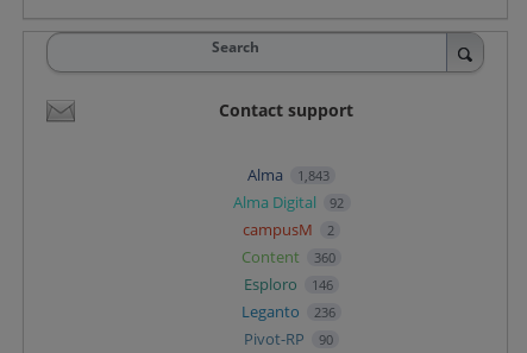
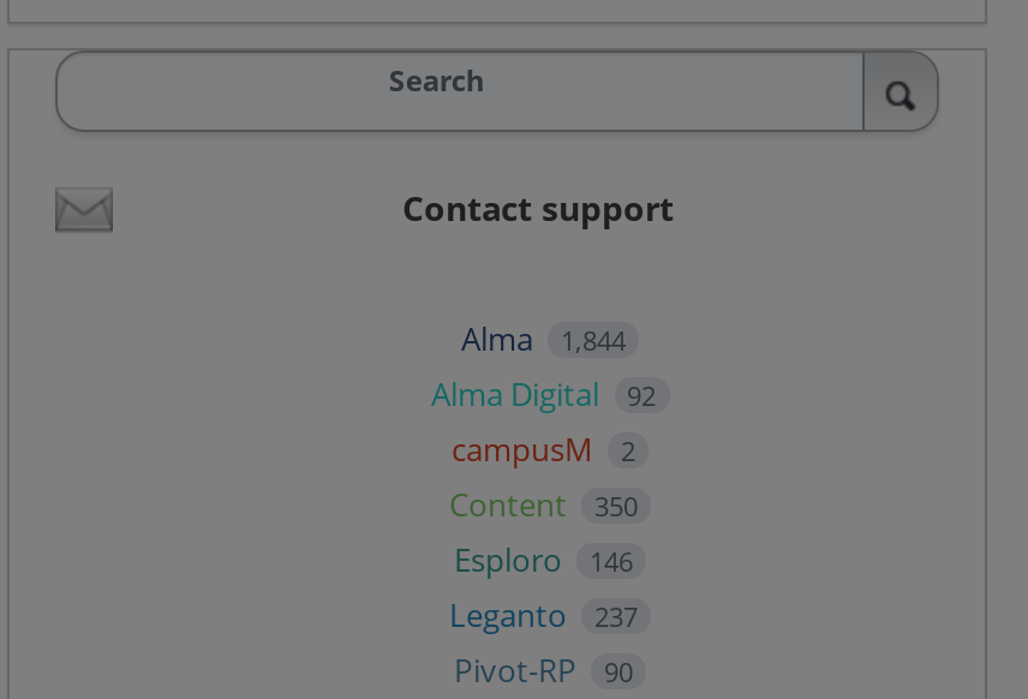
[247,164,329,186] Alma 1,843 -> [461,318,626,361] Alma 1,844
[241,247,335,268] Content 360 -> [449,484,638,527] Content 350
[241,301,335,323] Leganto 236 -> [449,594,638,638] Leganto 237

